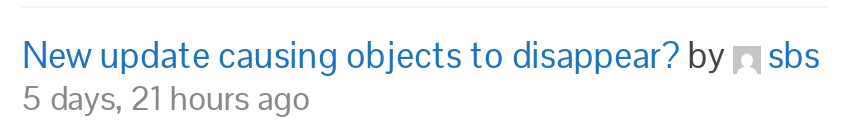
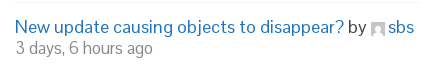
[22,76,310,120] 5 days, 21 hours ago -> [15,37,153,59] 3 days, 6 hours ago

